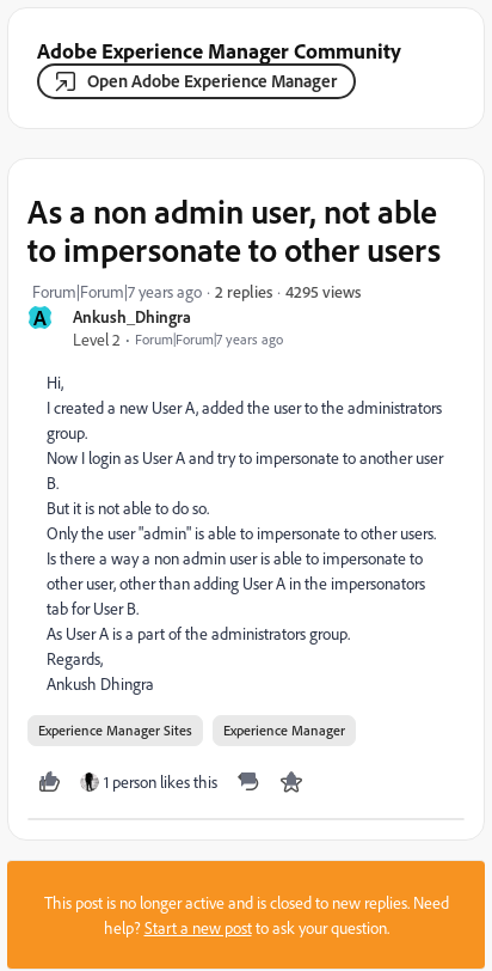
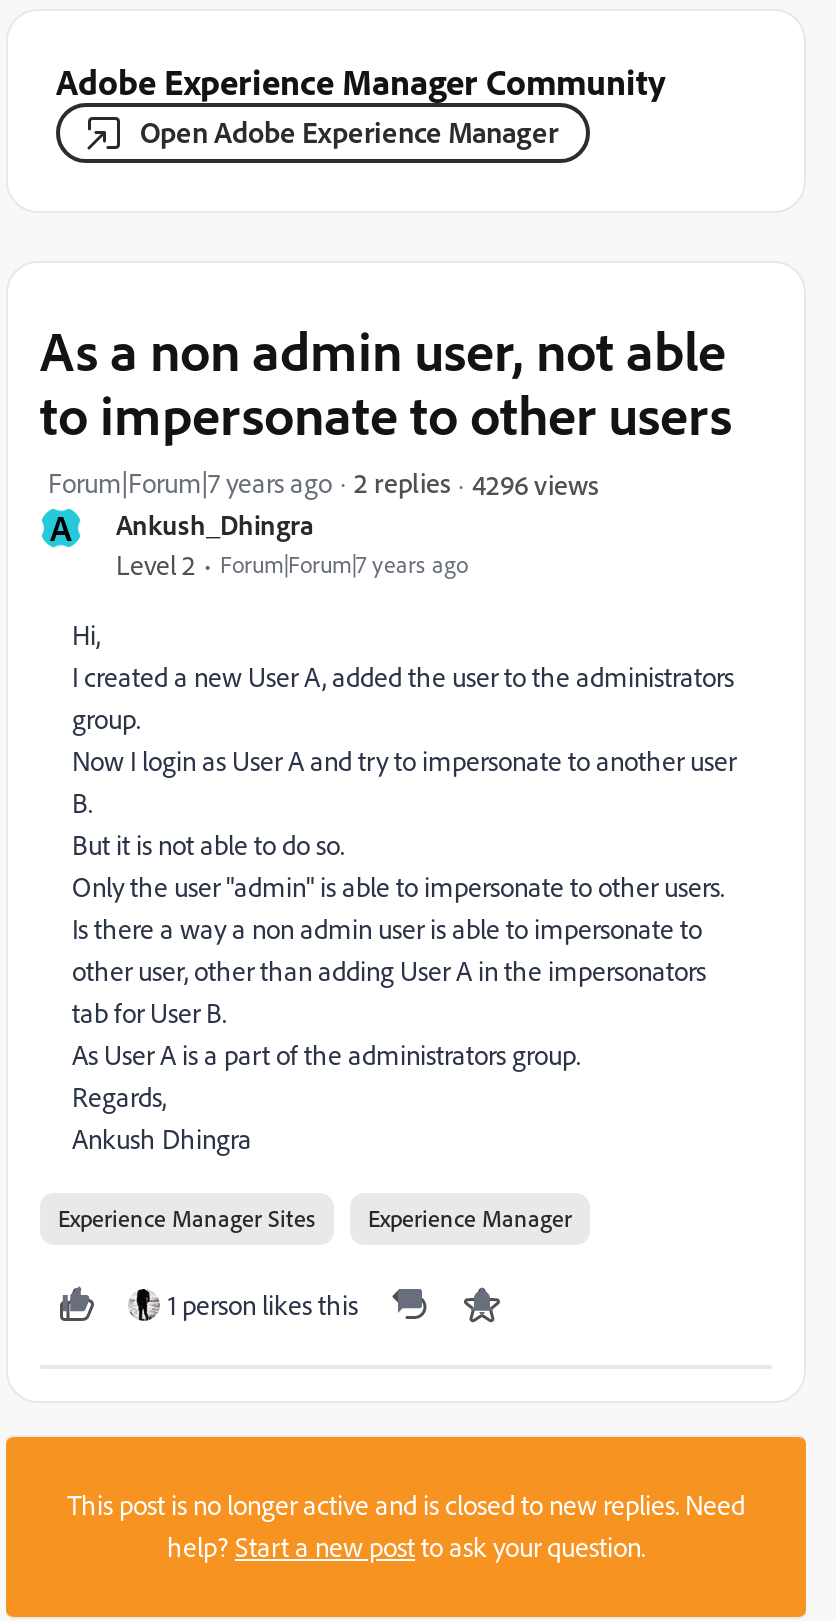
[285,280,361,301] 4295 views -> [472,466,598,500] 4296 views

